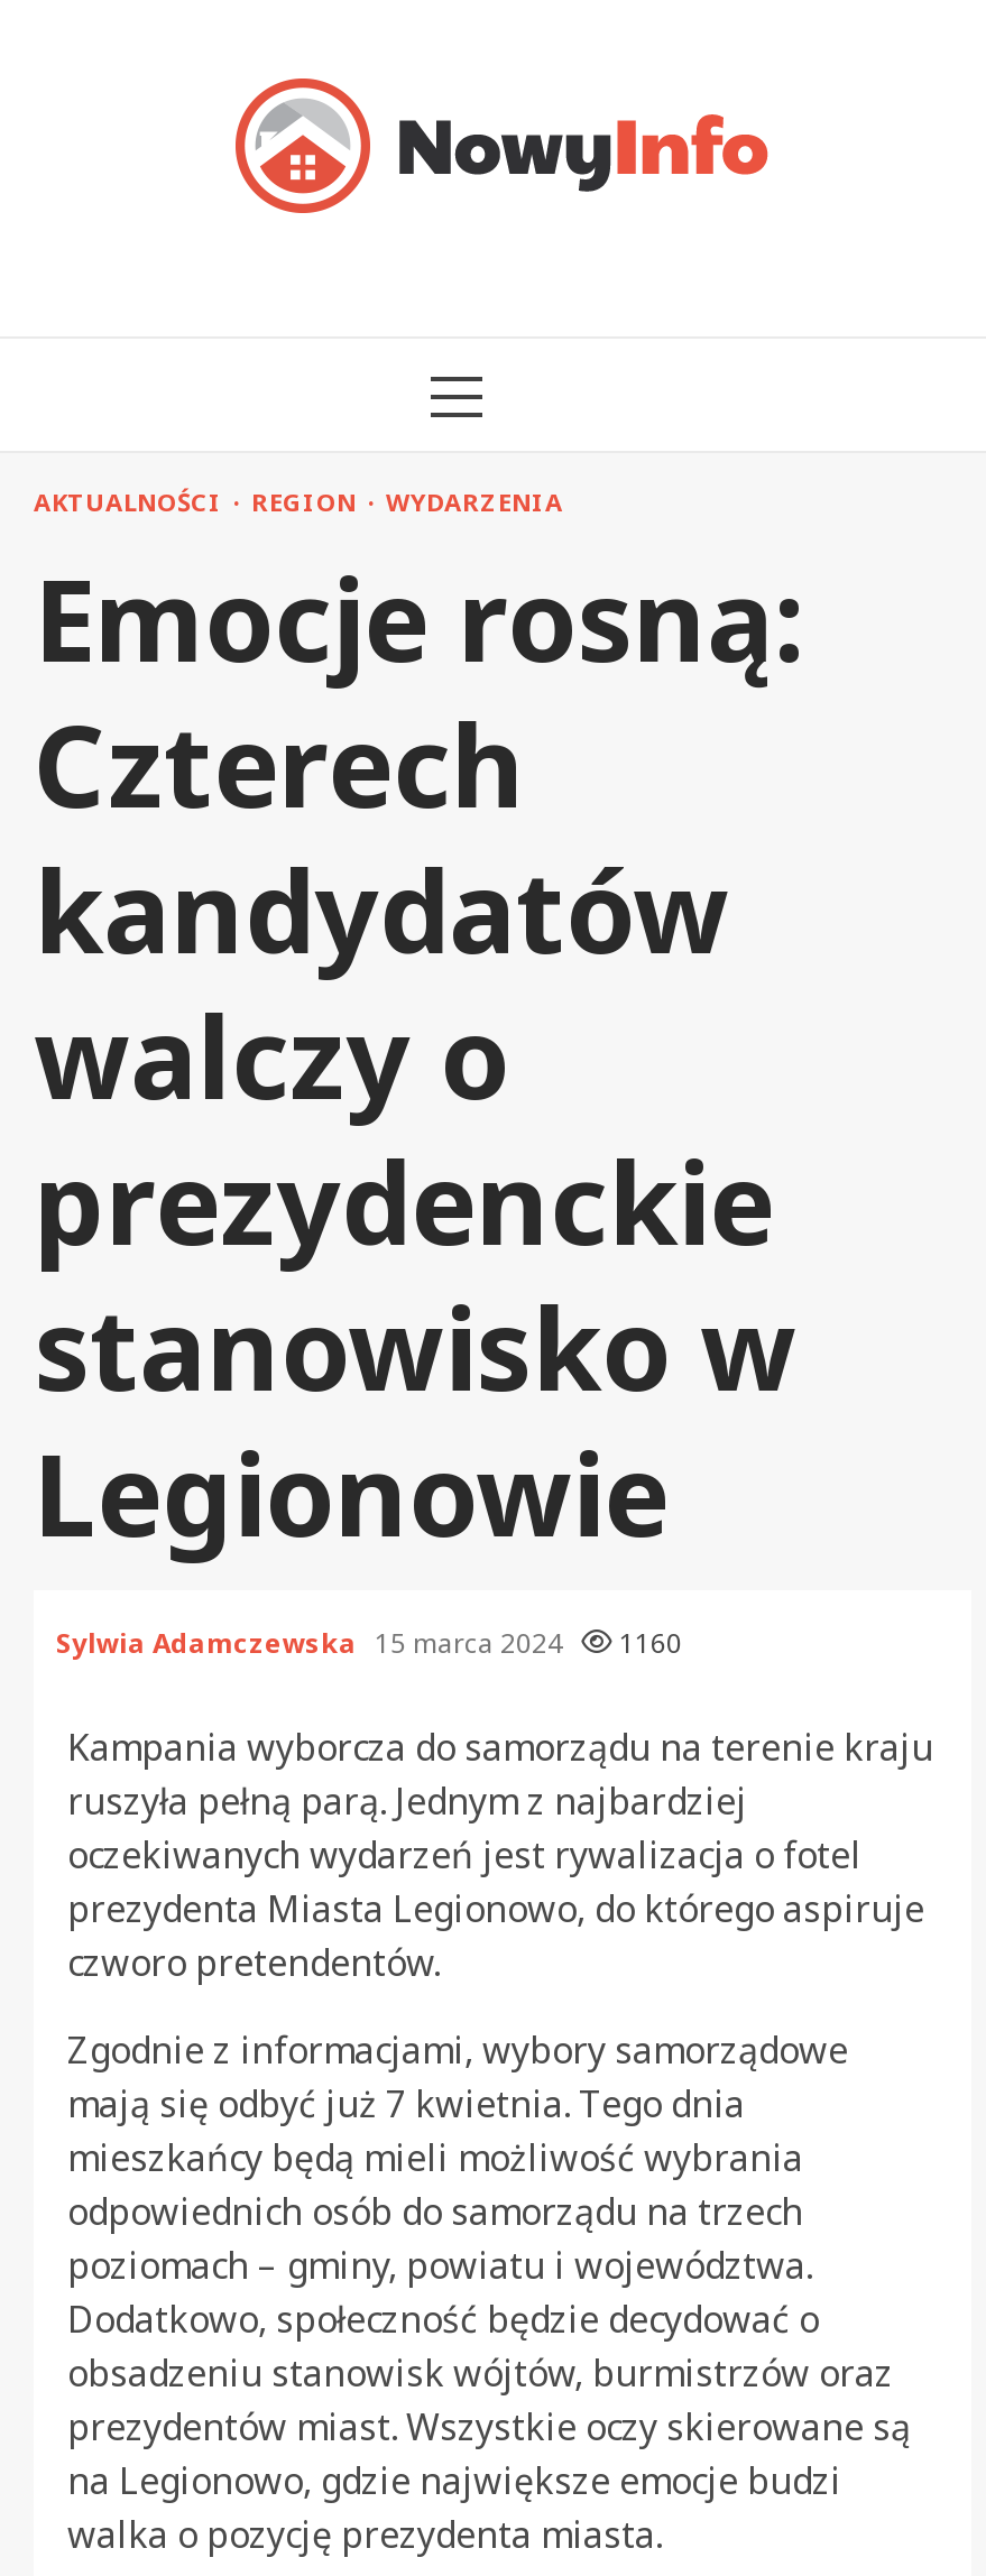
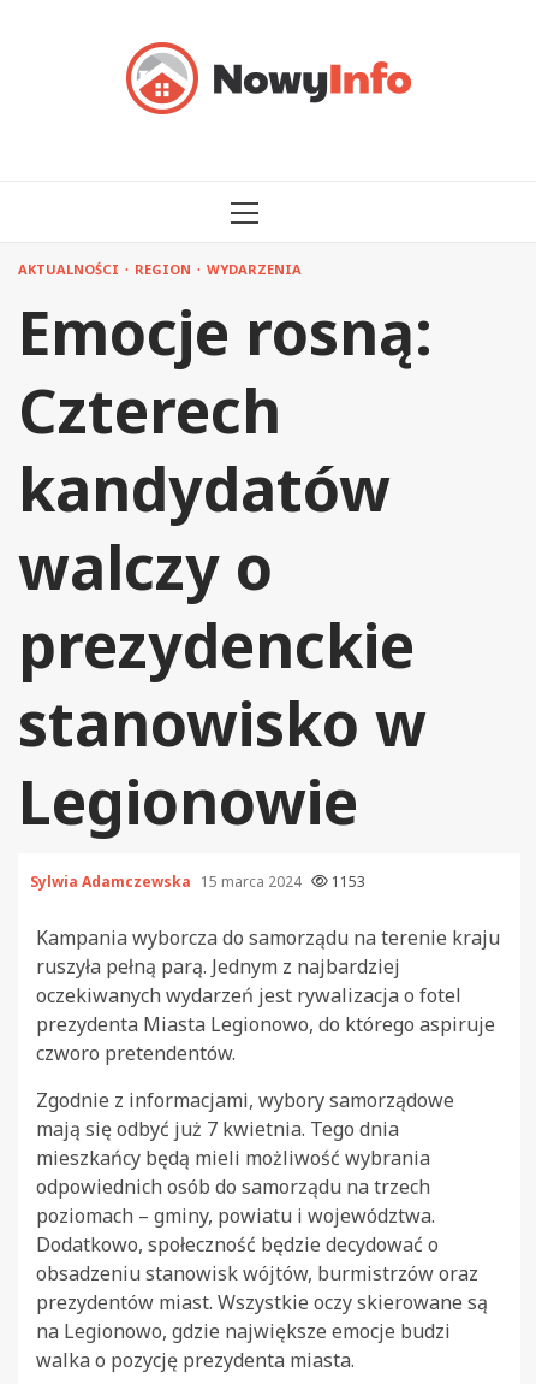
[56,1624,682,1662] Sylwia Adamczewska 15 marca 2024 1160 -> [30,871,365,892] Sylwia Adamczewska 15 marca 2024 1153

